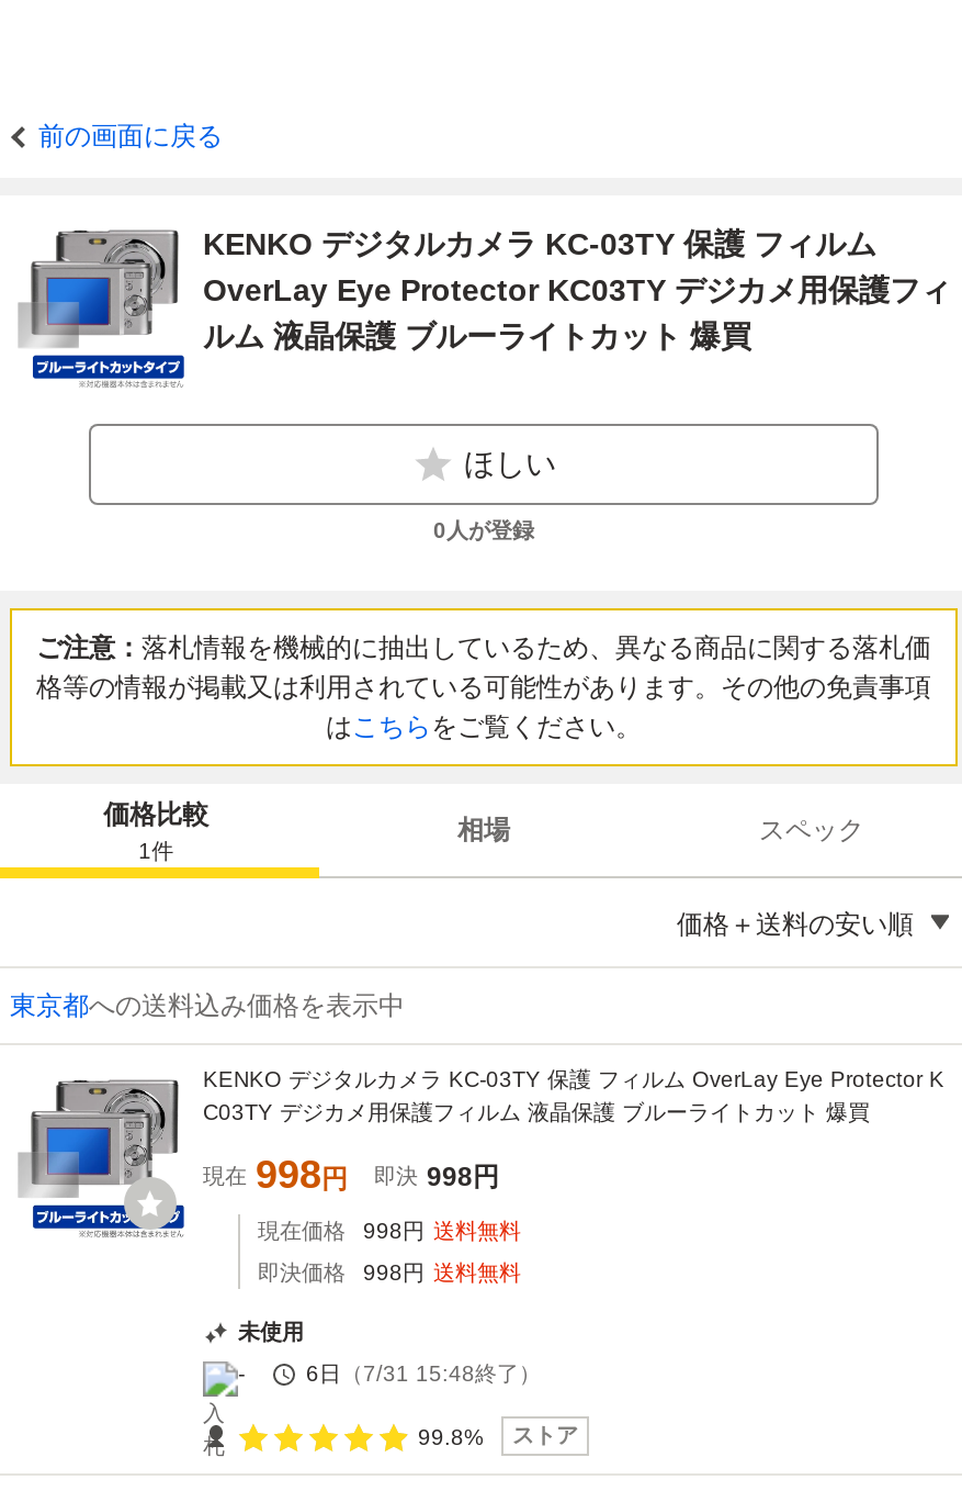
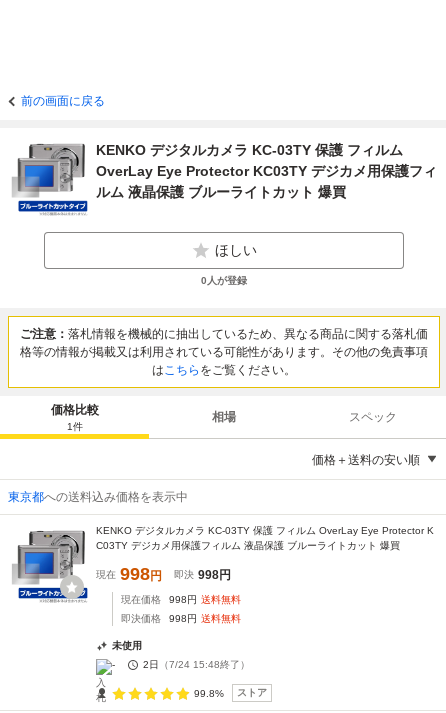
[306,1361,541,1386] 6日（7/31 15:48終了） -> [143,659,250,670] 2日（7/24 15:48終了）

